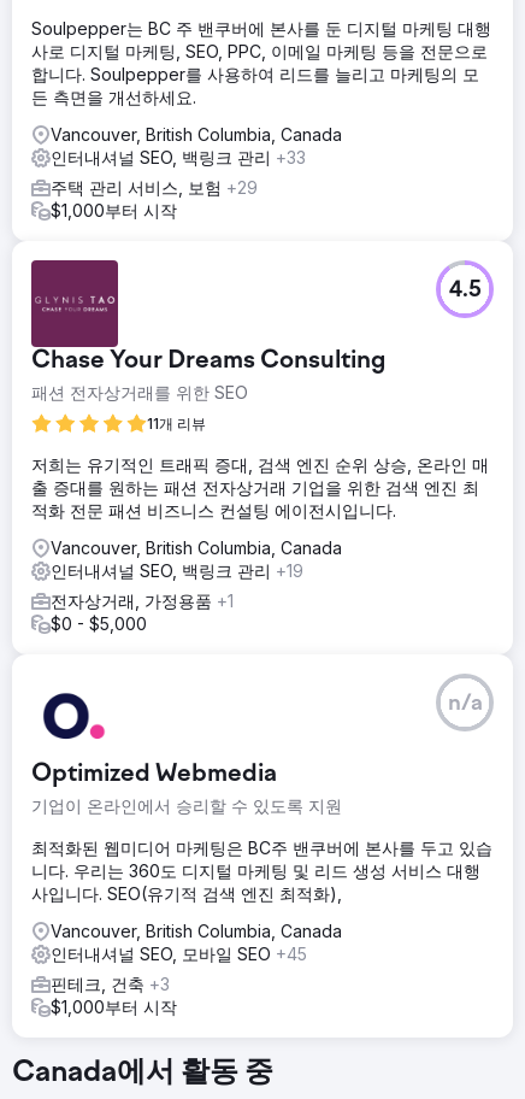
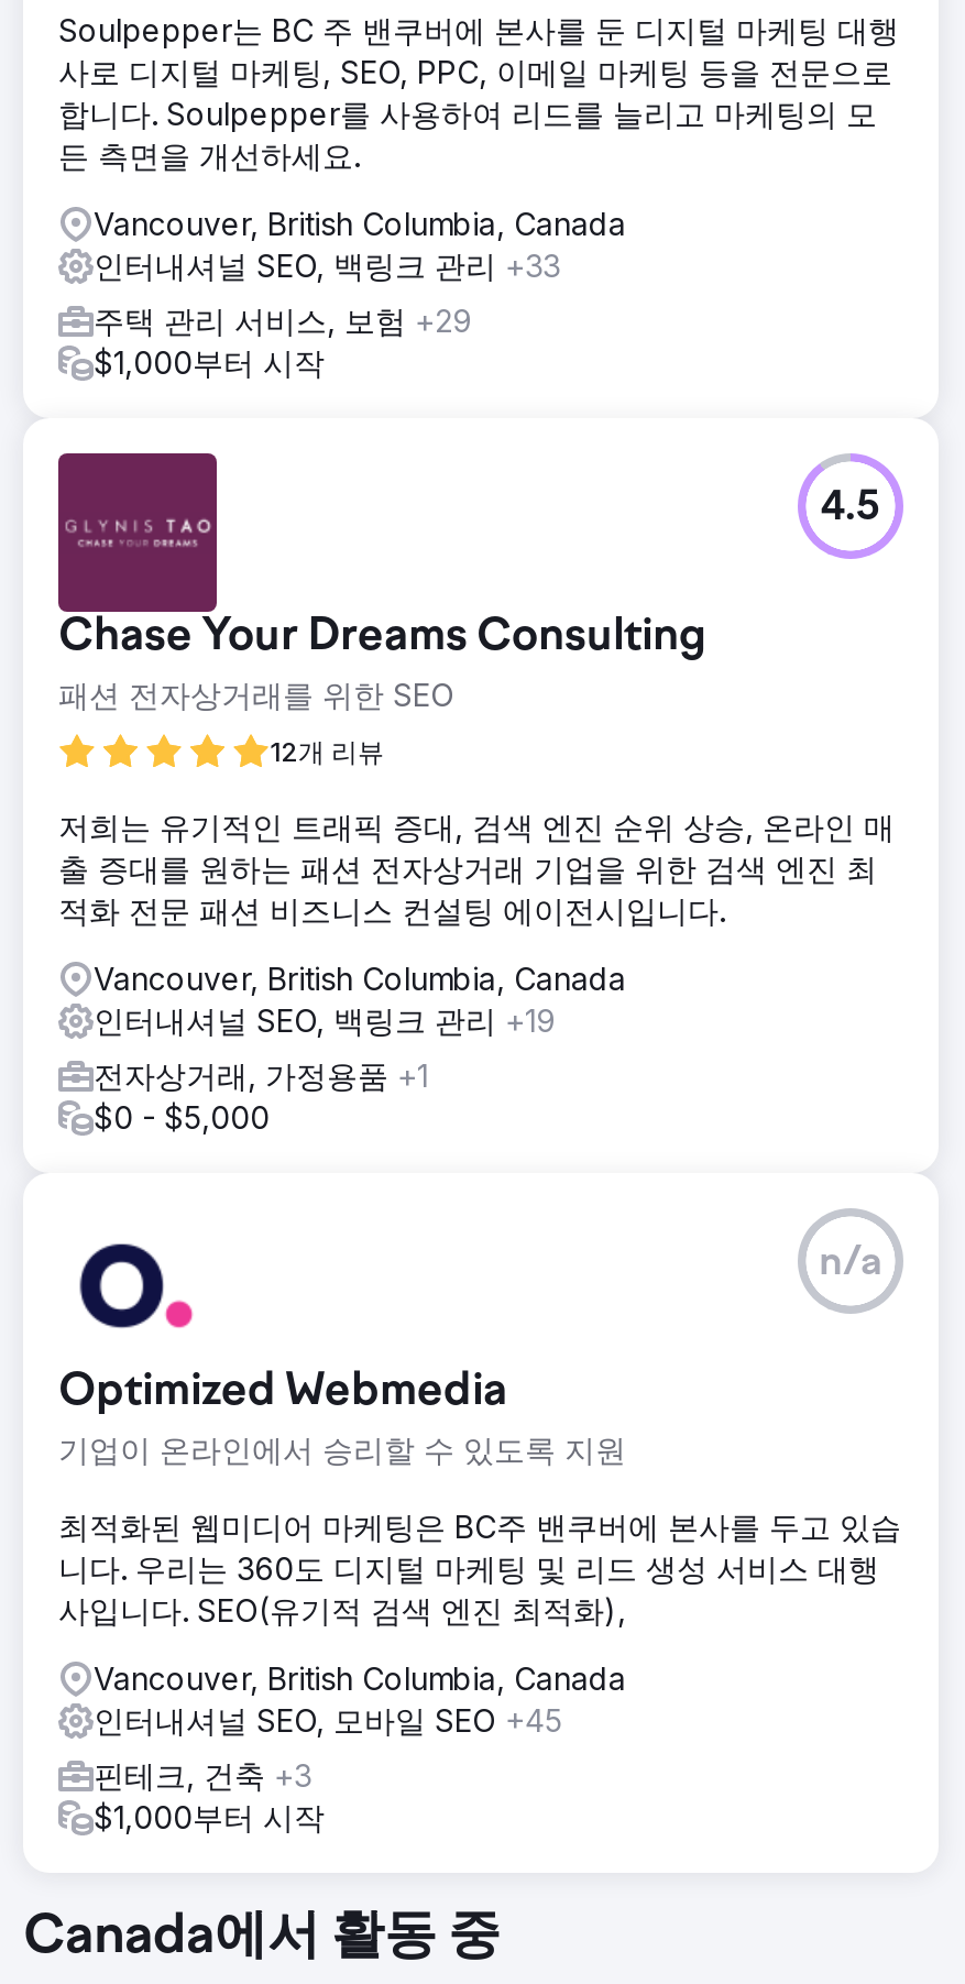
[147,414,206,432] 11개 리뷰 -> [270,734,384,767] 12개 리뷰

